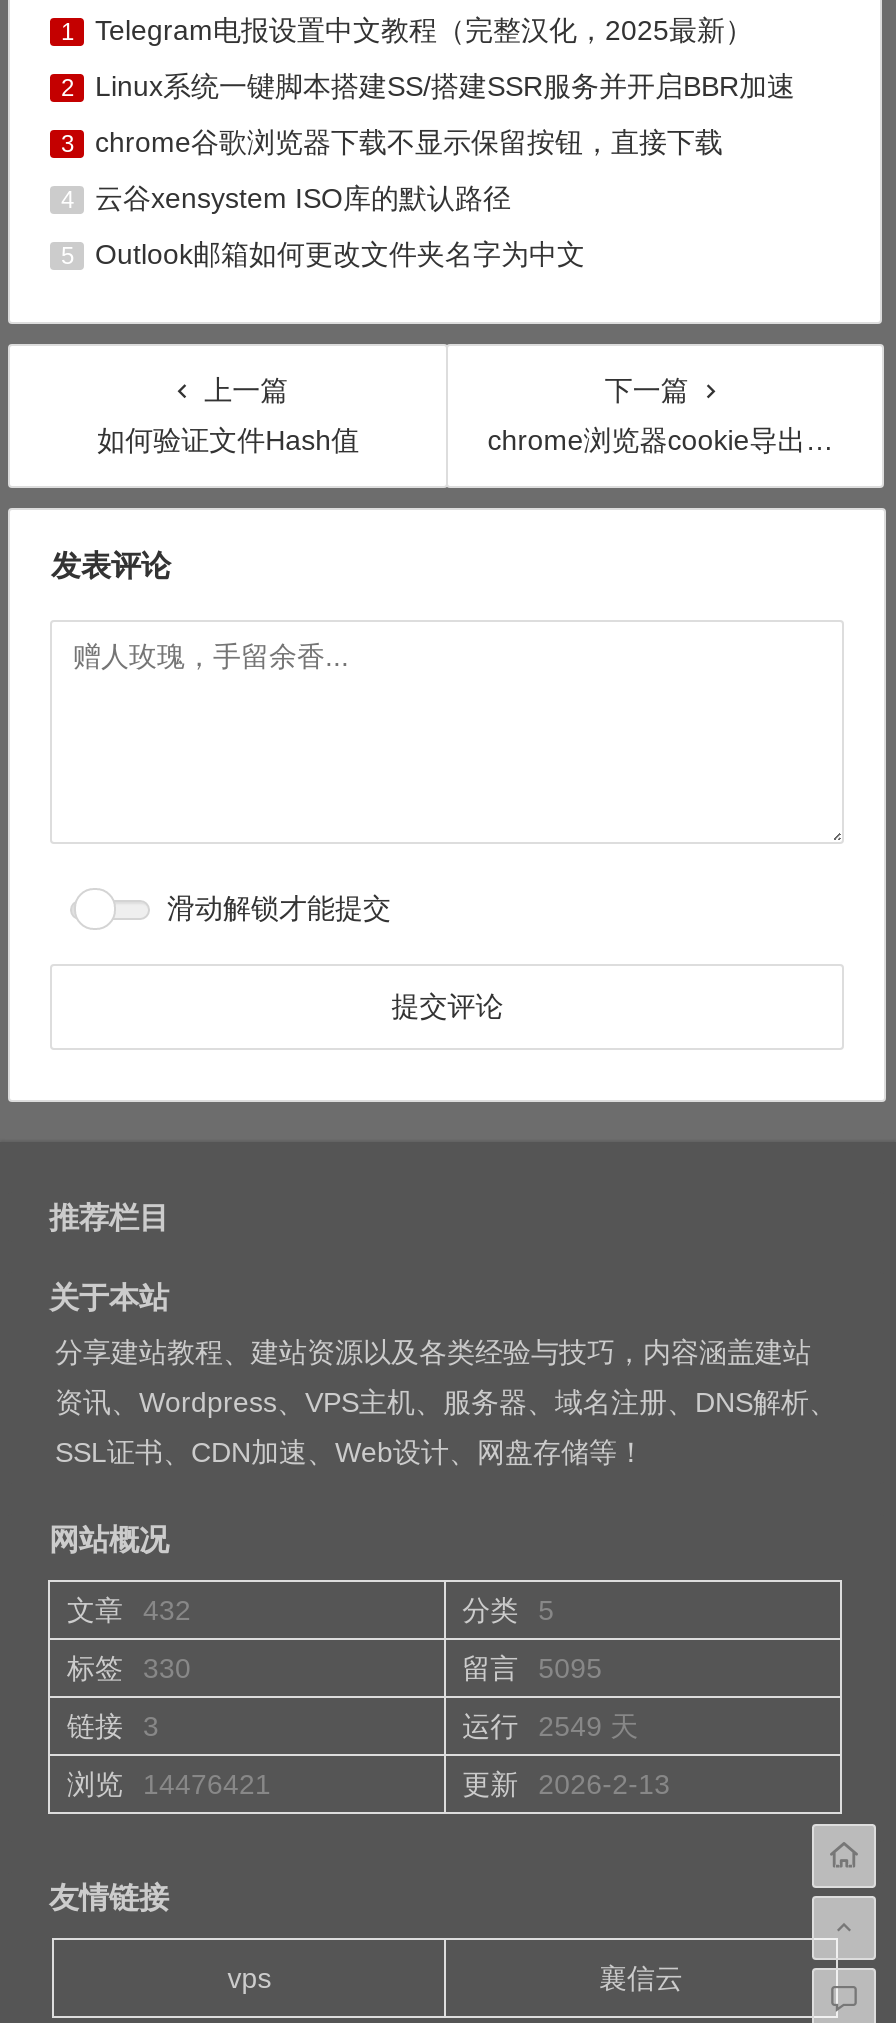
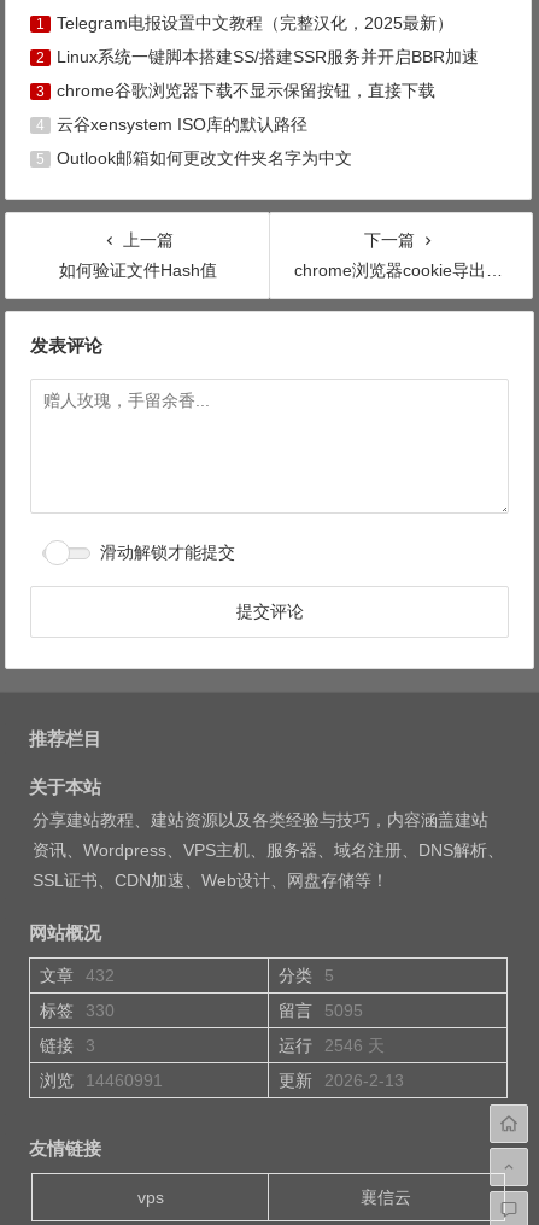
[462,1711,638,1743] 运行 2549 天 -> [279,1036,385,1056] 运行 2546 天
[67,1769,271,1801] 浏览 14476421 -> [40,1071,163,1091] 浏览 14460991

